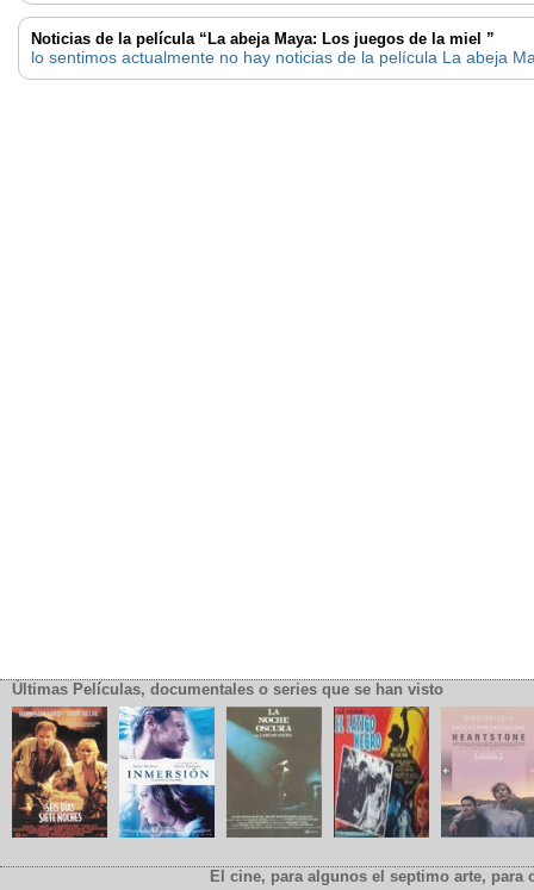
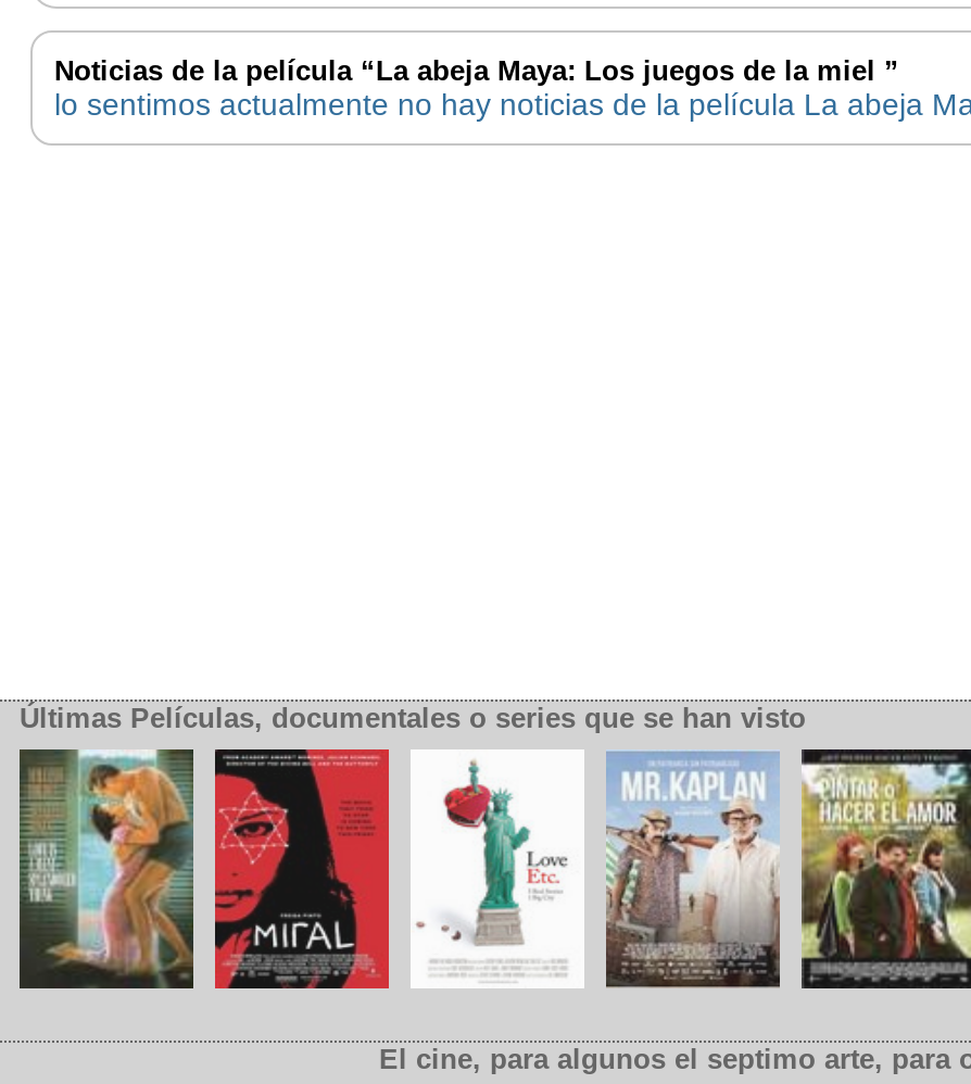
[11,705,108,838] [image] -> [17,747,196,988] [image]
[118,705,216,839] [image] -> [213,747,391,991] [image]
[225,705,323,839] [image] -> [411,749,584,988] [image]
[333,705,430,839] [image] -> [606,749,780,988] [image]
[440,707,530,838] [image] -> [799,747,964,991] [image]

